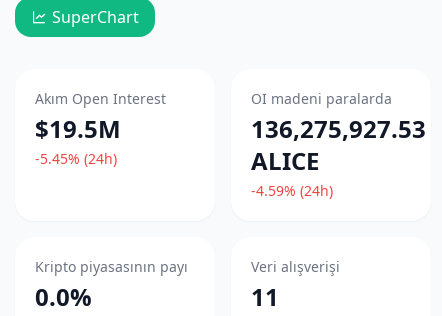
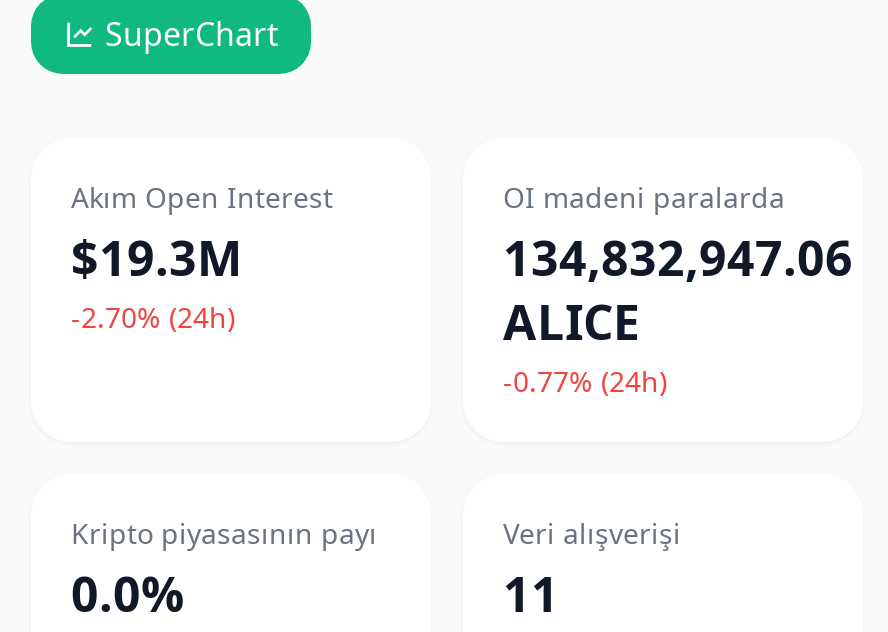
[35,112,121,168] $19.5M | -5.45% (24h) -> [71,224,243,336] $19.3M | -2.70% (24h)
[251,112,426,145] 136,275,927.53 -> [503,224,853,290] 134,832,947.06
[251,181,333,200] -4.59% (24h) -> [503,362,667,400] -0.77% (24h)

